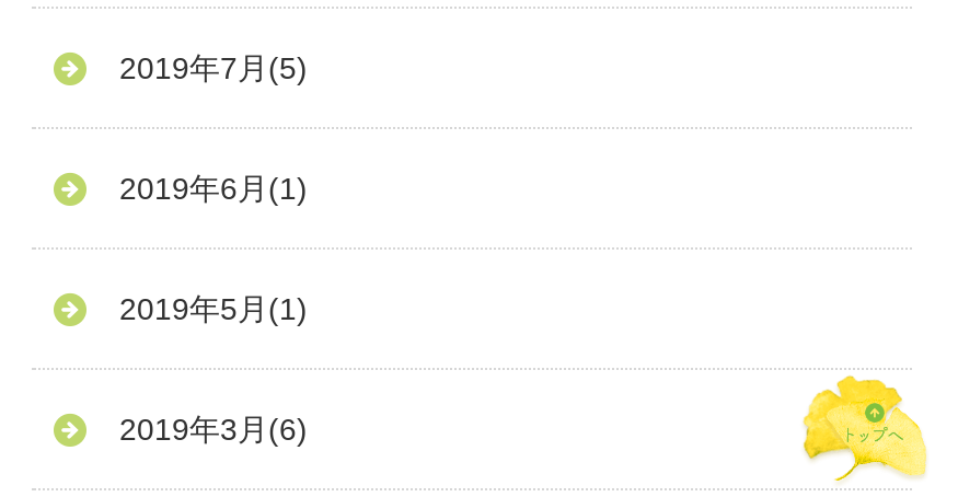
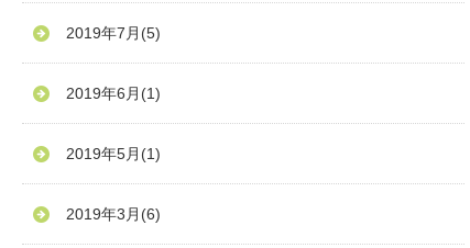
[800,374,930,484] [image] -> none

